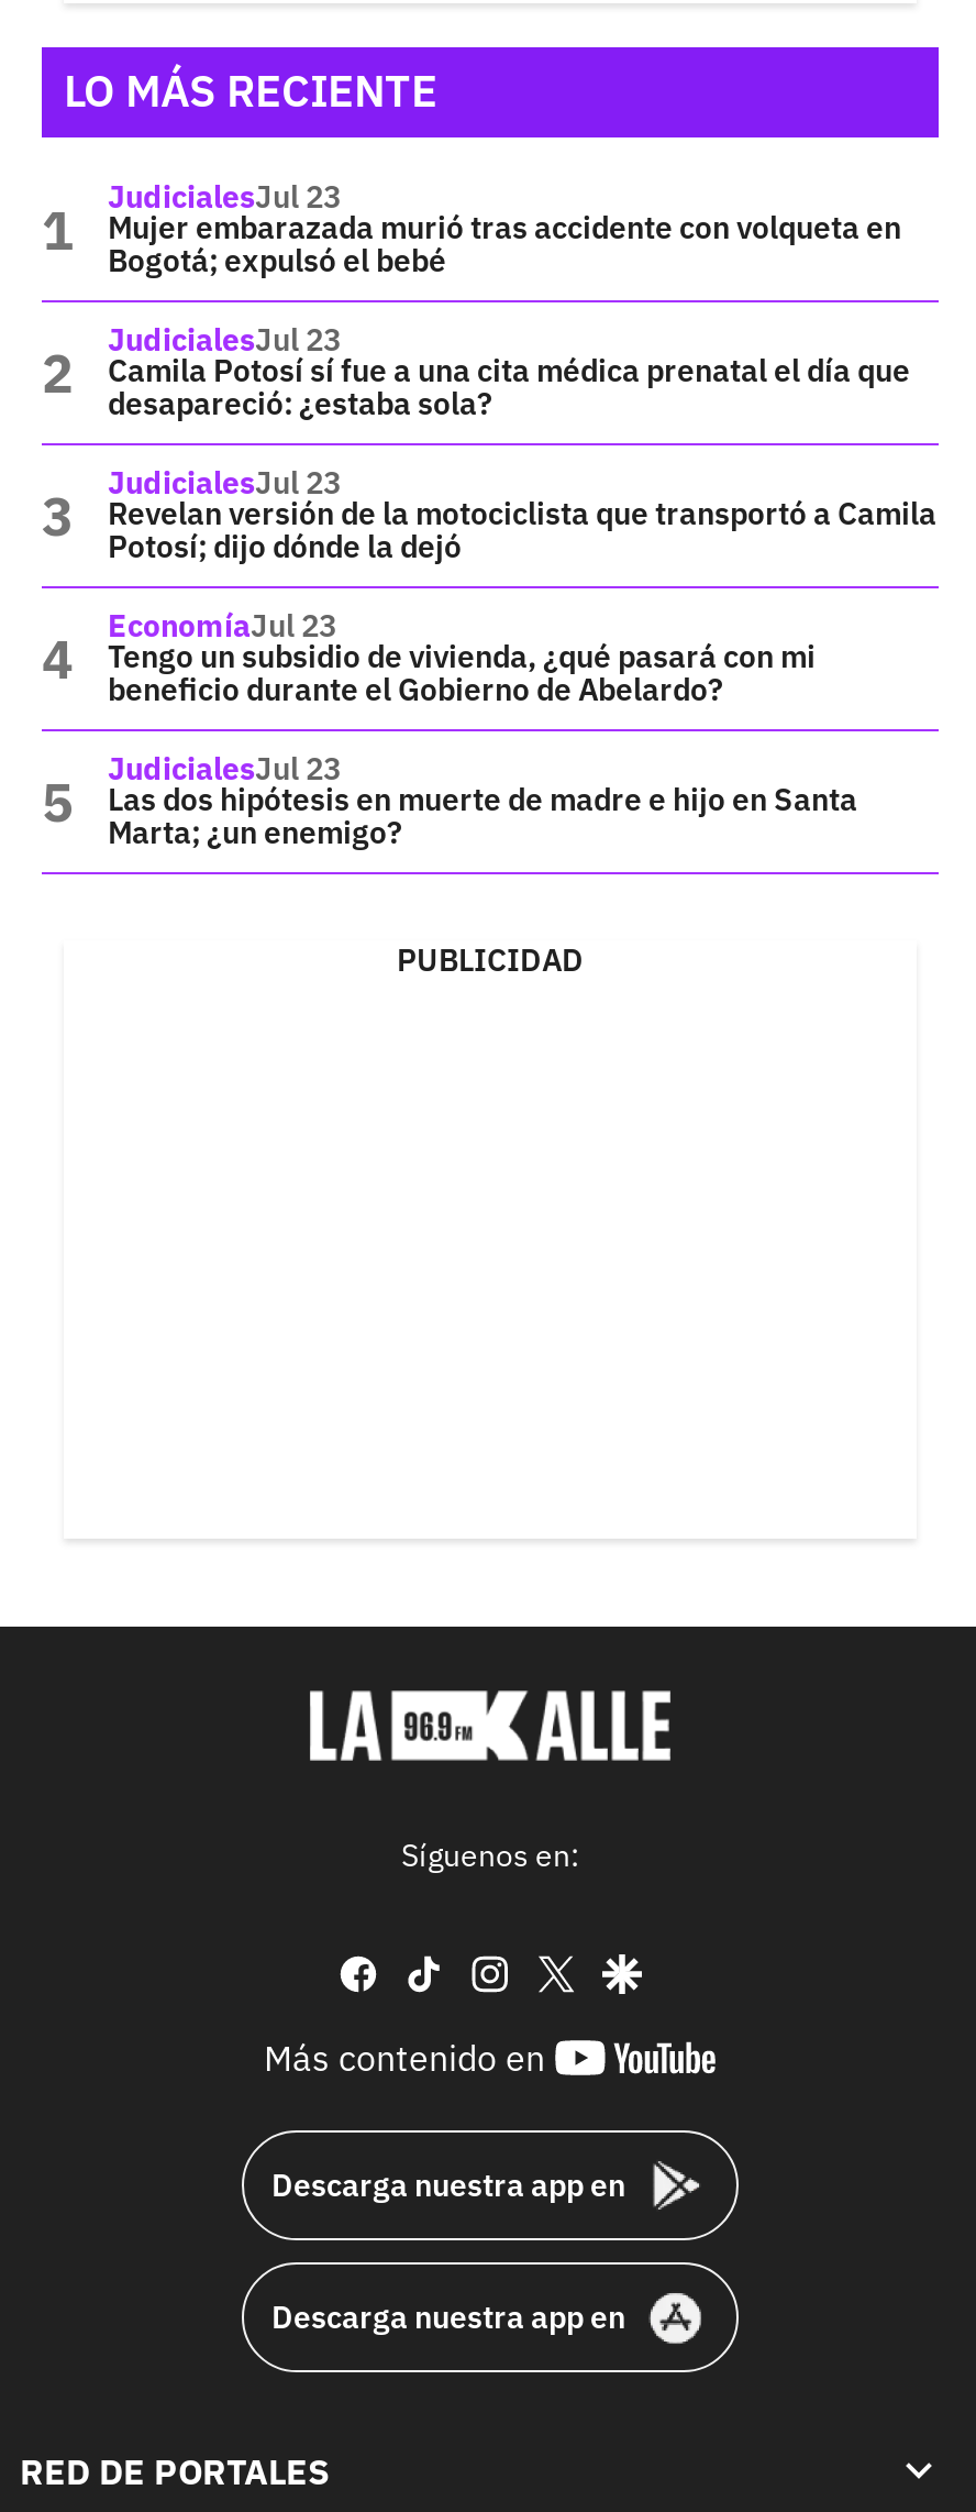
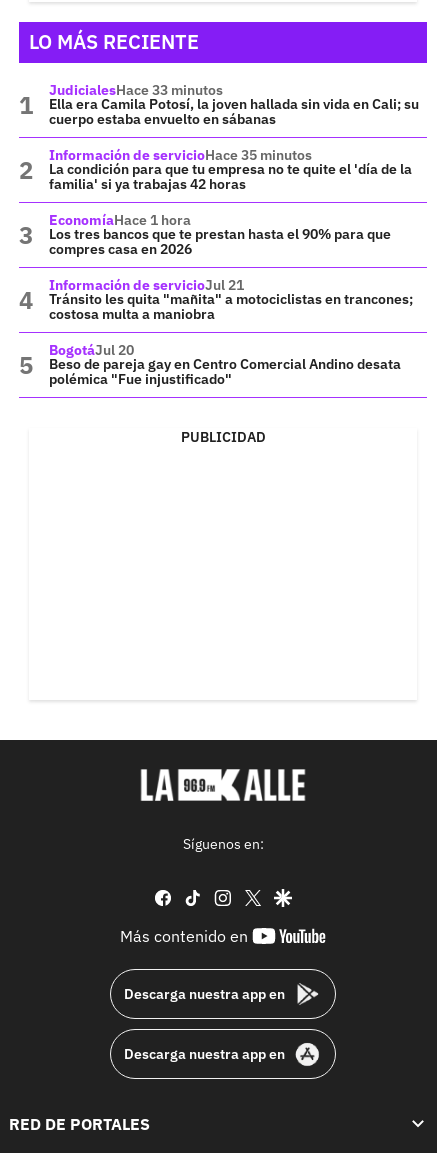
[108,177,901,280] JudicialesJul 23 | Mujer embarazada murió tras accidente con volqueta en | Bogotá; expulsó el bebé -> [49,81,419,128] JudicialesHace 33 minutos | Ella era Camila Potosí, la joven hallada sin vida en Cali; su | cuerpo estaba envuelto en sábanas
[108,320,910,423] JudicialesJul 23 | Camila Potosí sí fue a una cita médica prenatal el día que | desapareció: ¿estaba sola? -> [49,146,412,193] Información de servicioHace 35 minutos | La condición para que tu empresa no te quite el 'día de la | familia' si ya trabajas 42 horas
[108,463,936,566] JudicialesJul 23 | Revelan versión de la motociclista que transportó a Camila | Potosí; dijo dónde la dejó -> [49,211,391,258] EconomíaHace 1 hora | Los tres bancos que te prestan hasta el 90% para que | compres casa en 2026
[108,606,816,709] EconomíaJul 23 | Tengo un subsidio de vivienda, ¿qué pasará con mi | beneficio durante el Gobierno de Abelardo? -> [49,276,413,323] Información de servicioJul 21 | Tránsito les quita "mañita" a motociclistas en trancones; | costosa multa a maniobra
[108,749,857,852] JudicialesJul 23 | Las dos hipótesis en muerte de madre e hijo en Santa | Marta; ¿un enemigo? -> [49,341,401,388] BogotáJul 20 | Beso de pareja gay en Centro Comercial Andino desata | polémica "Fue injustificado"

